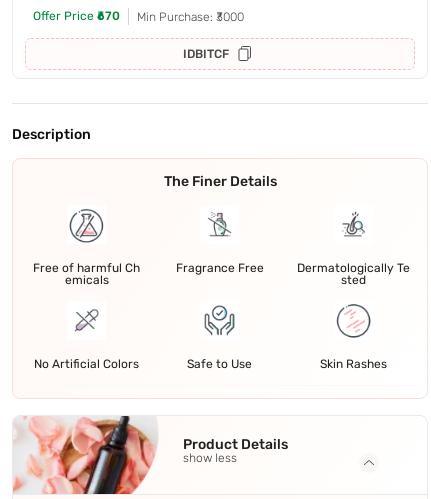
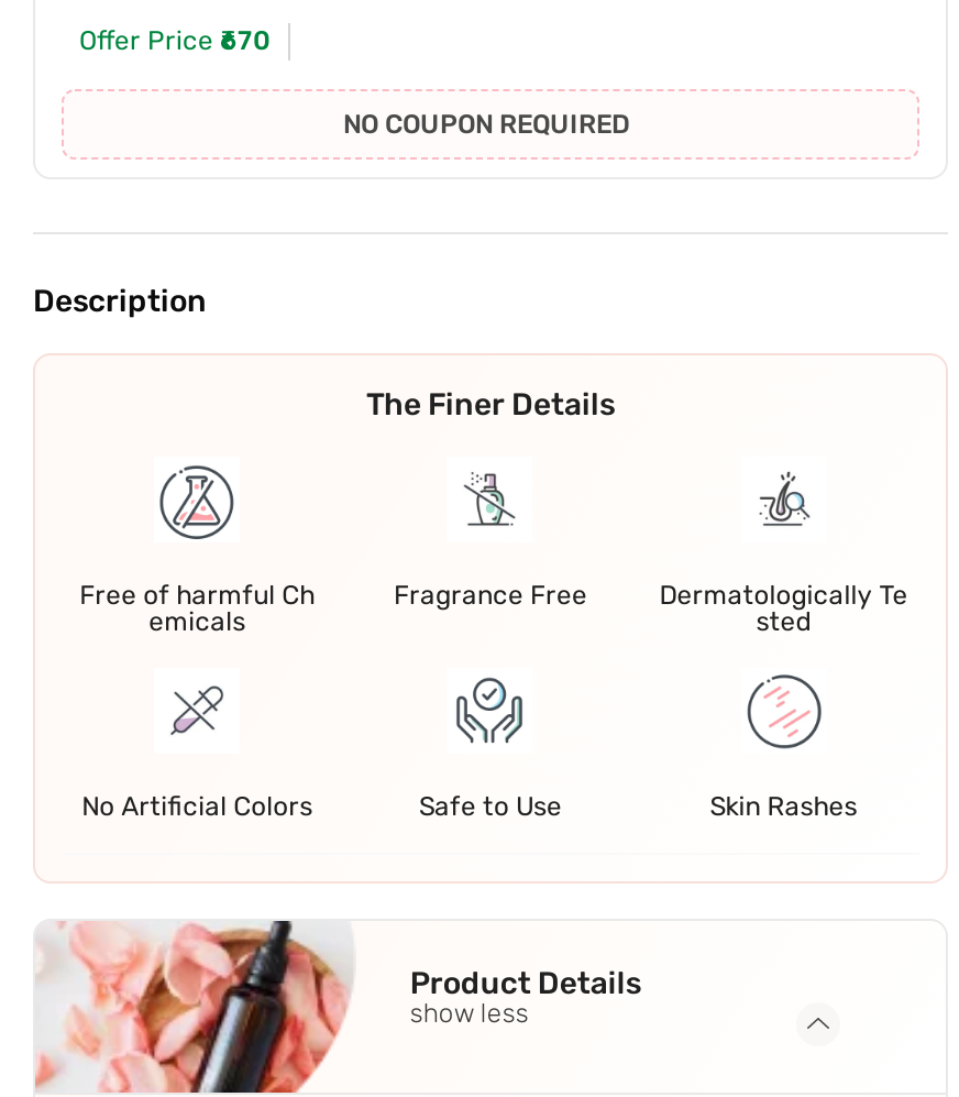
[137,10,244,61] Min Purchase: ₹3000 | IDBITCF -> [343,110,629,140] NO COUPON REQUIRED

